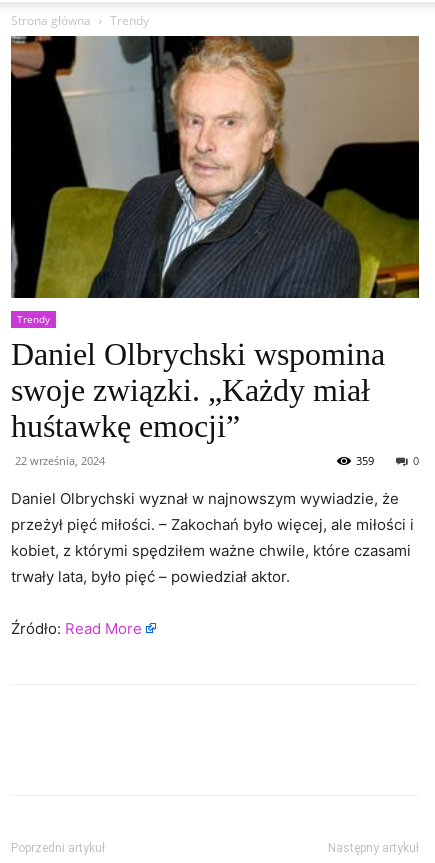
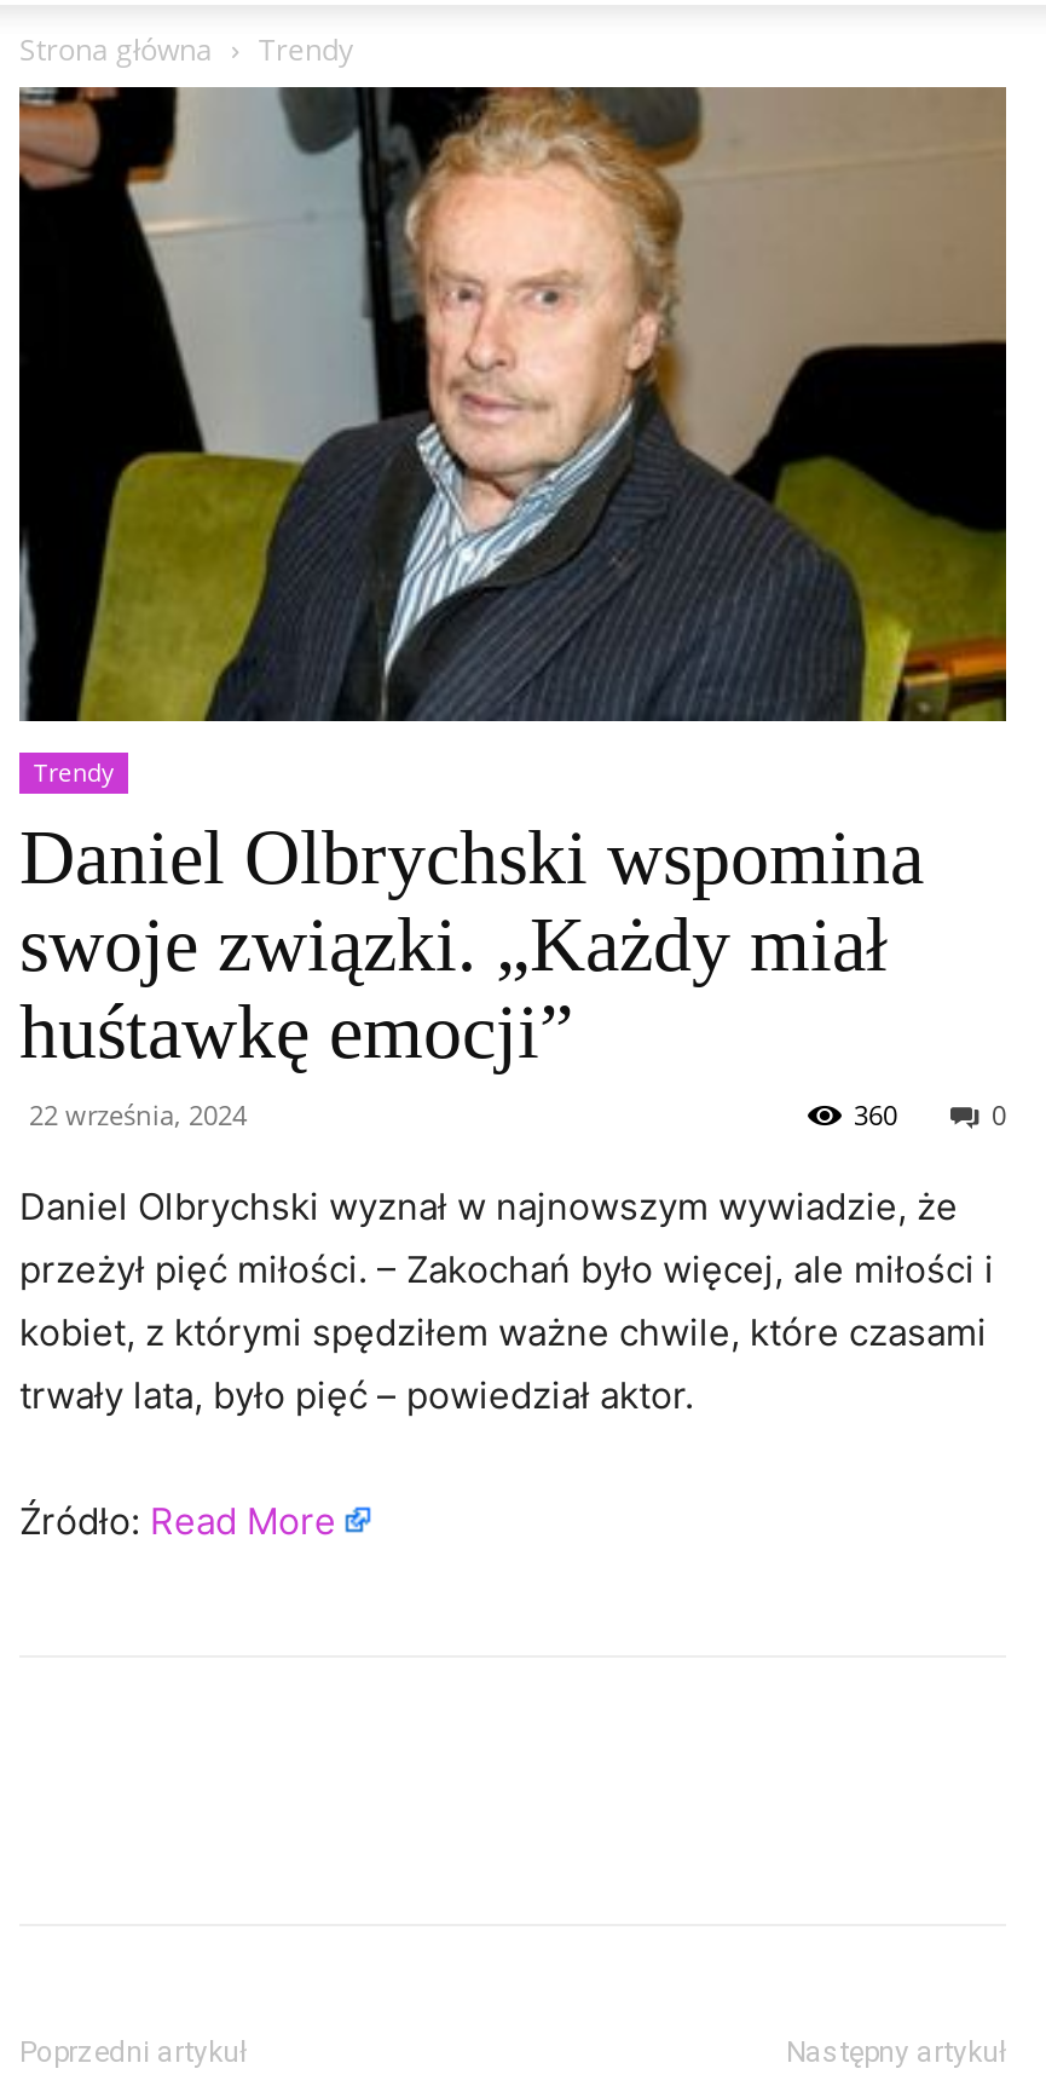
[356,453,374,468] 359 -> [854,1097,897,1133] 360

